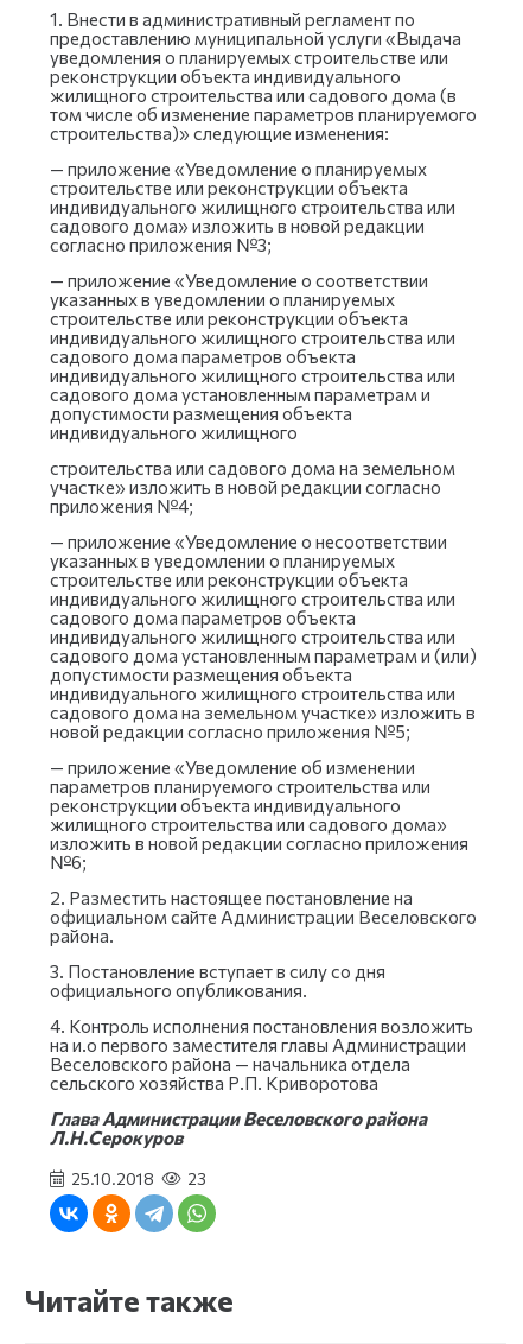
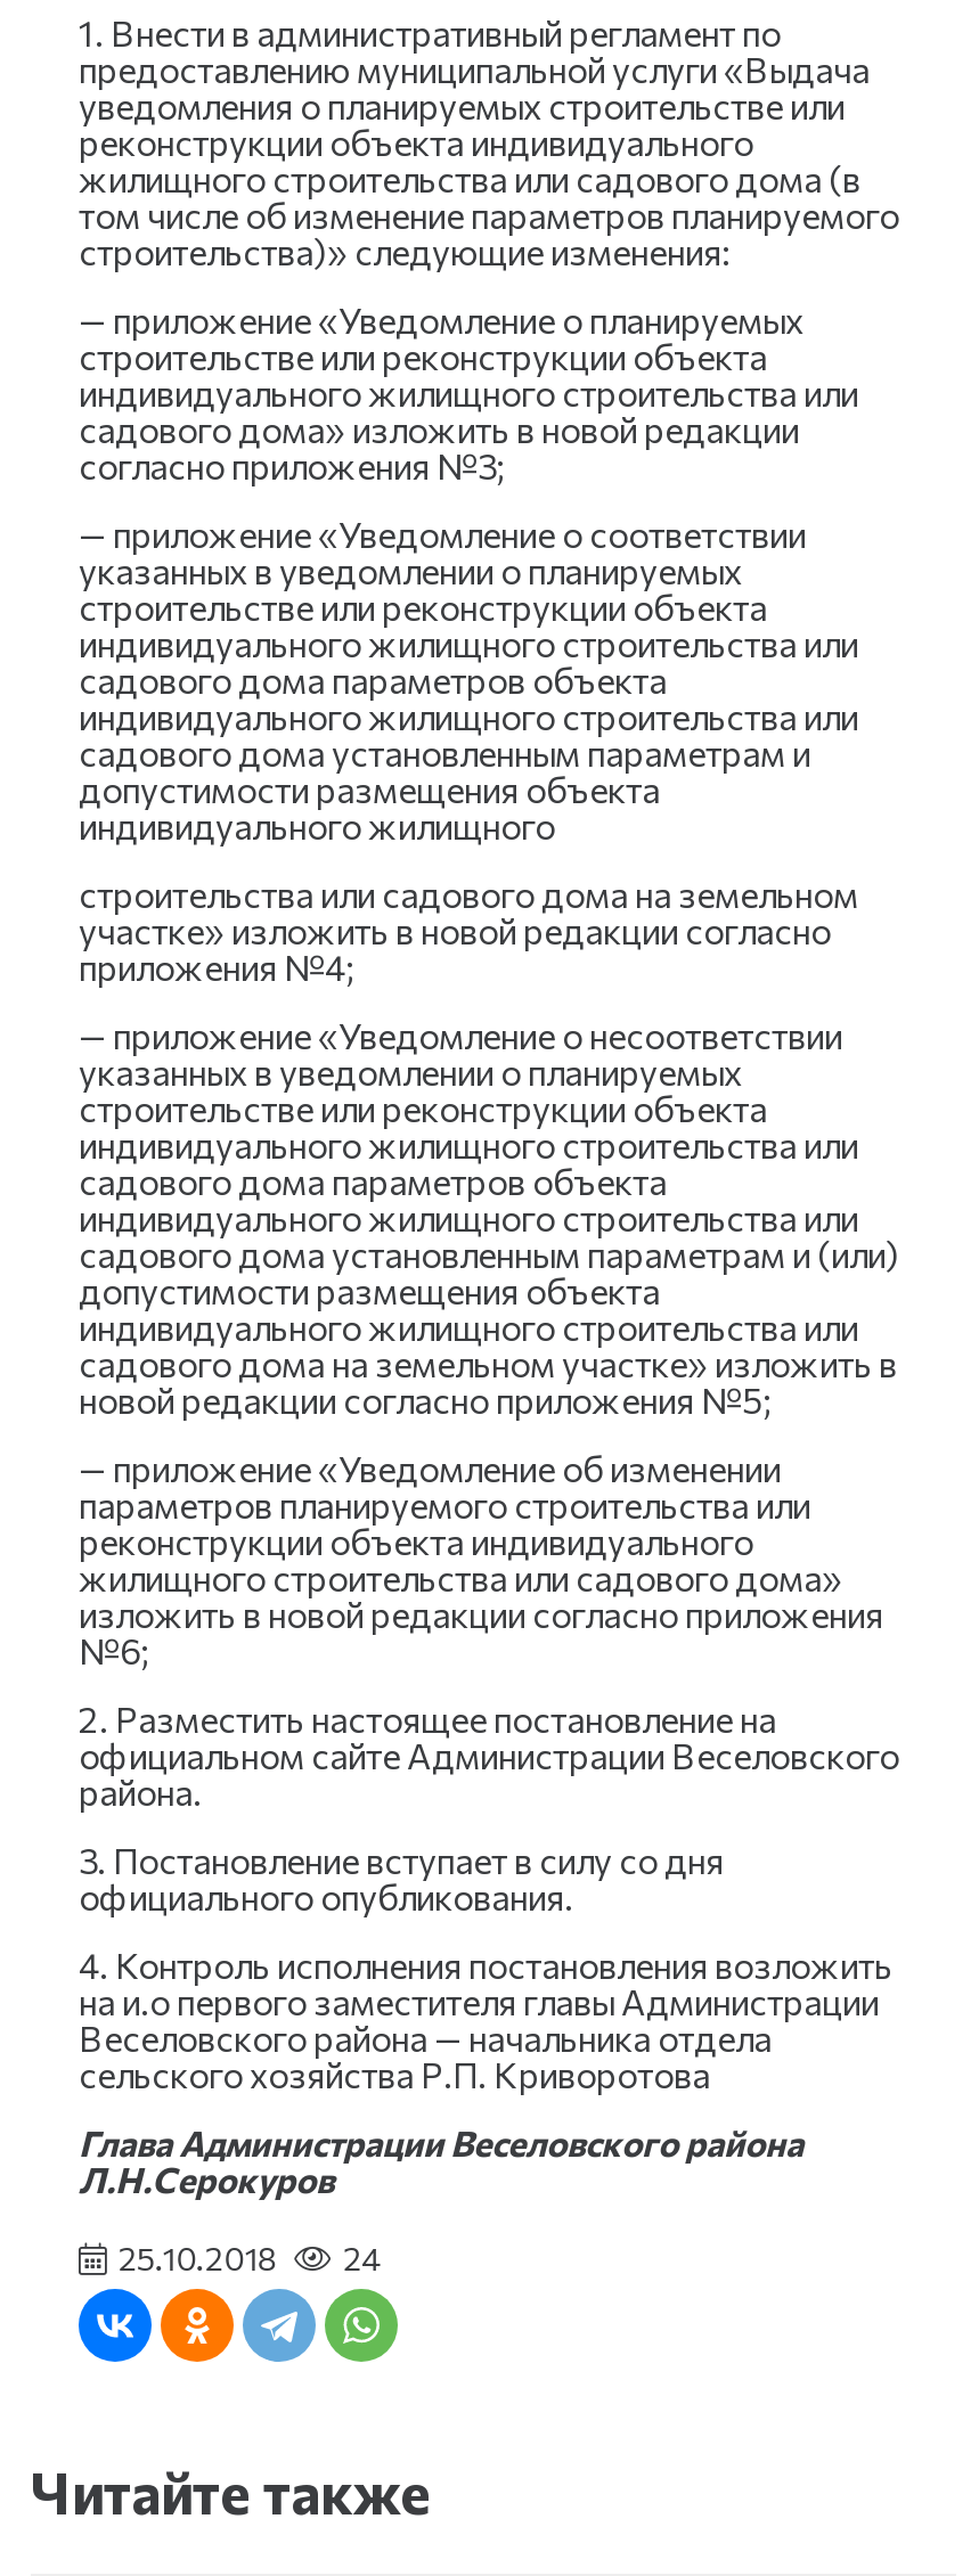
[71,1168,207,1188] 25.10.2018 23 -> [119,2239,380,2277] 25.10.2018 24

